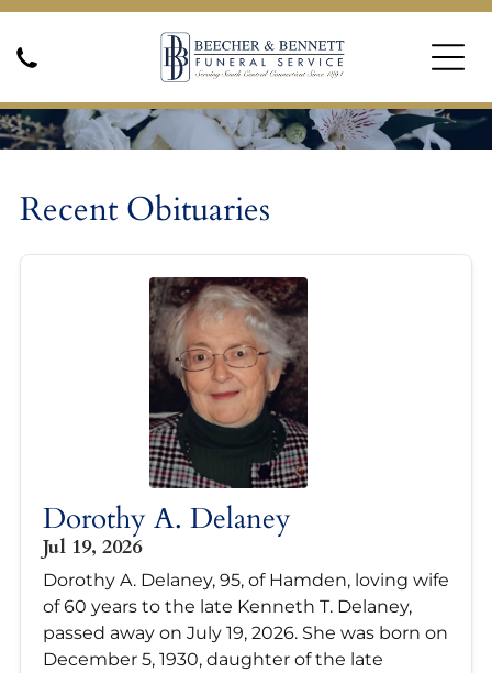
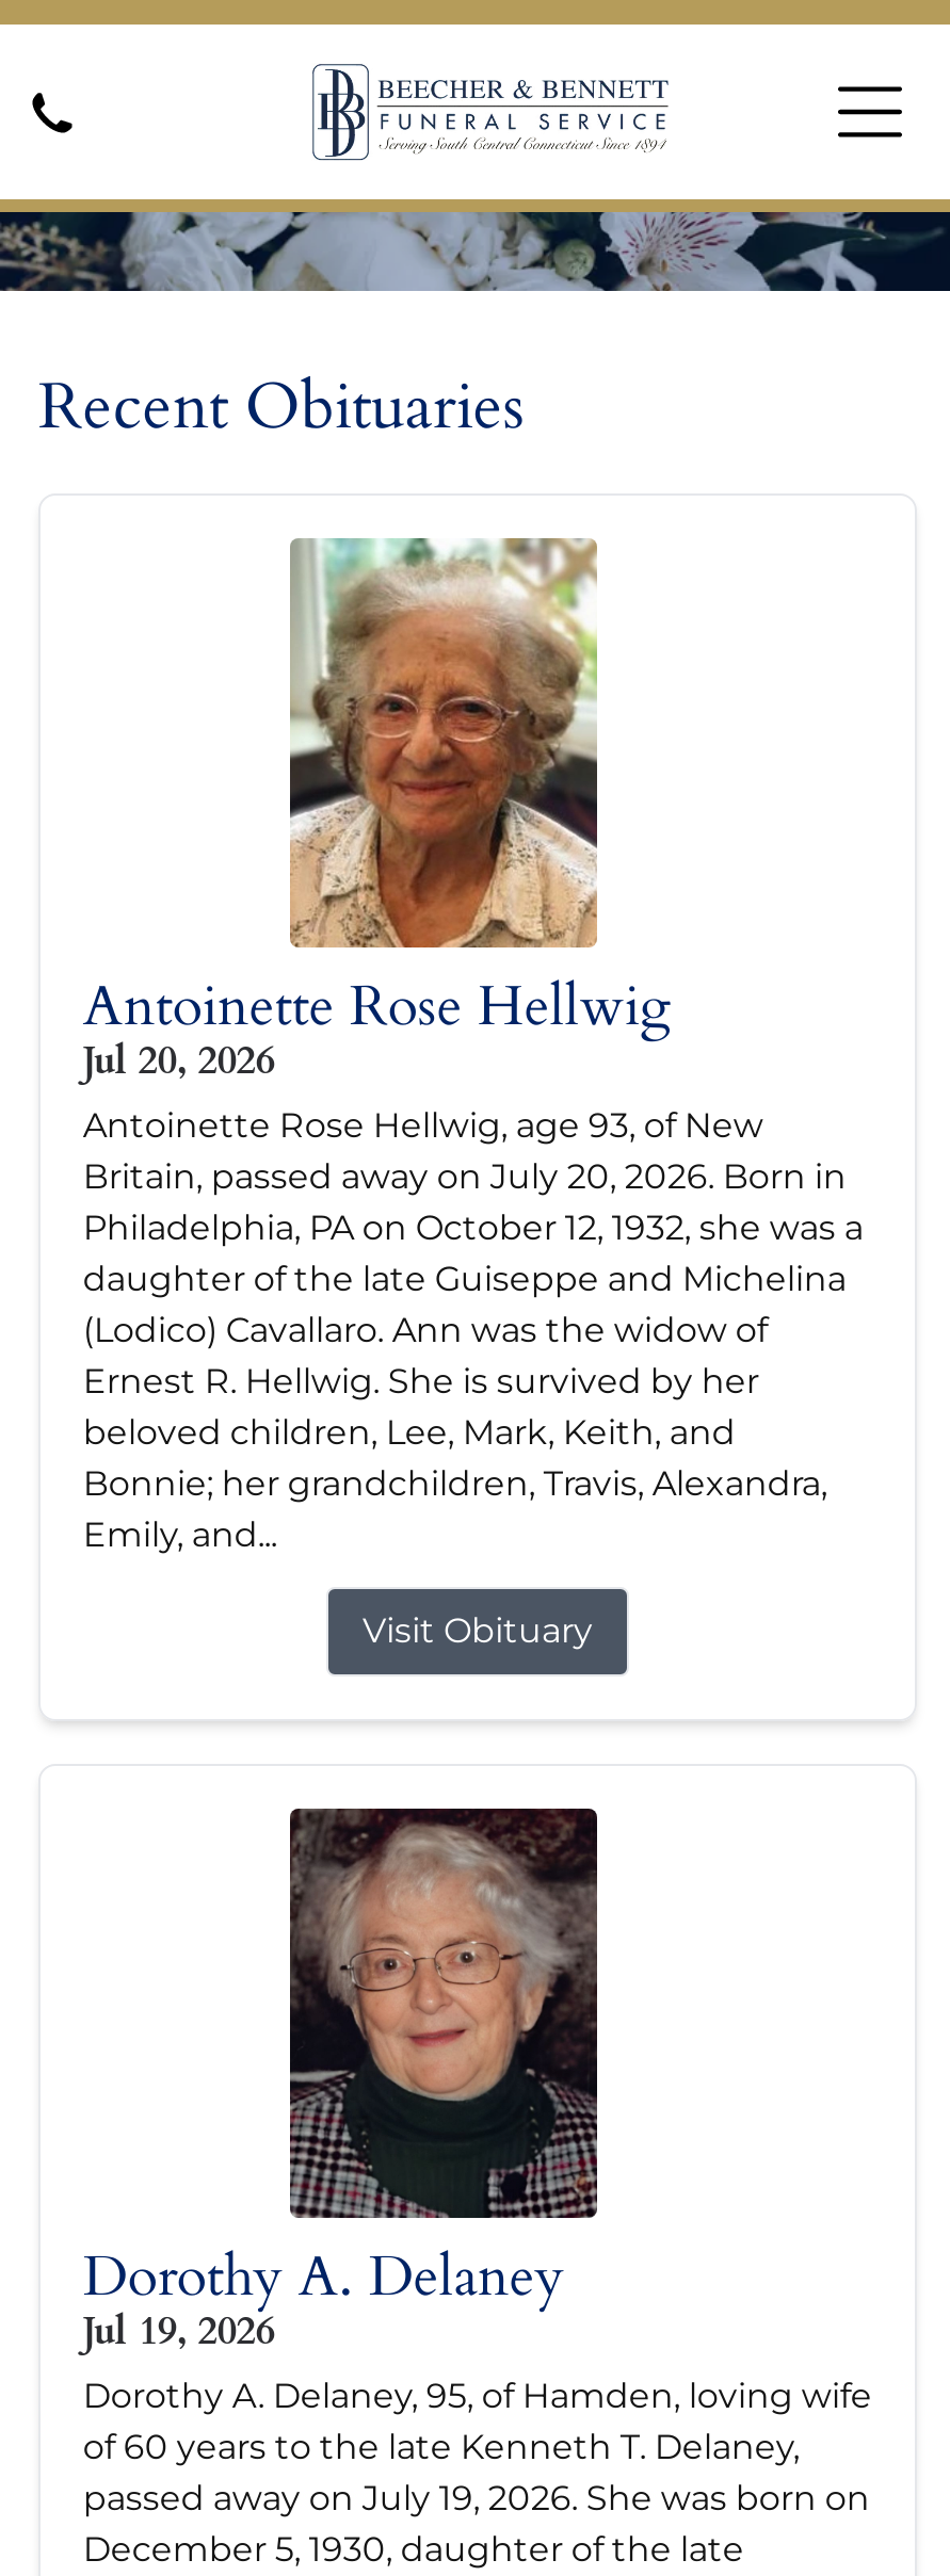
none -> [83,536,863,1651] [image] | Antoinette Rose Hellwig | Jul 20, 2026 | Antoinette Rose Hellwig, age 93, of New | Britain, passed away on July 20, 2026. Born in | Philadelphia, PA on October 12, 1932, she was a | daughter of the late Guiseppe and Michelina | (Lodico) Cavallaro. Ann was the widow of | Ernest R. Hellwig. She is survived by her | beloved children, Lee, Mark, Keith, and | Bonnie; her grandchildren, Travis, Alexandra, | Emily, and... | Visit Obituary

